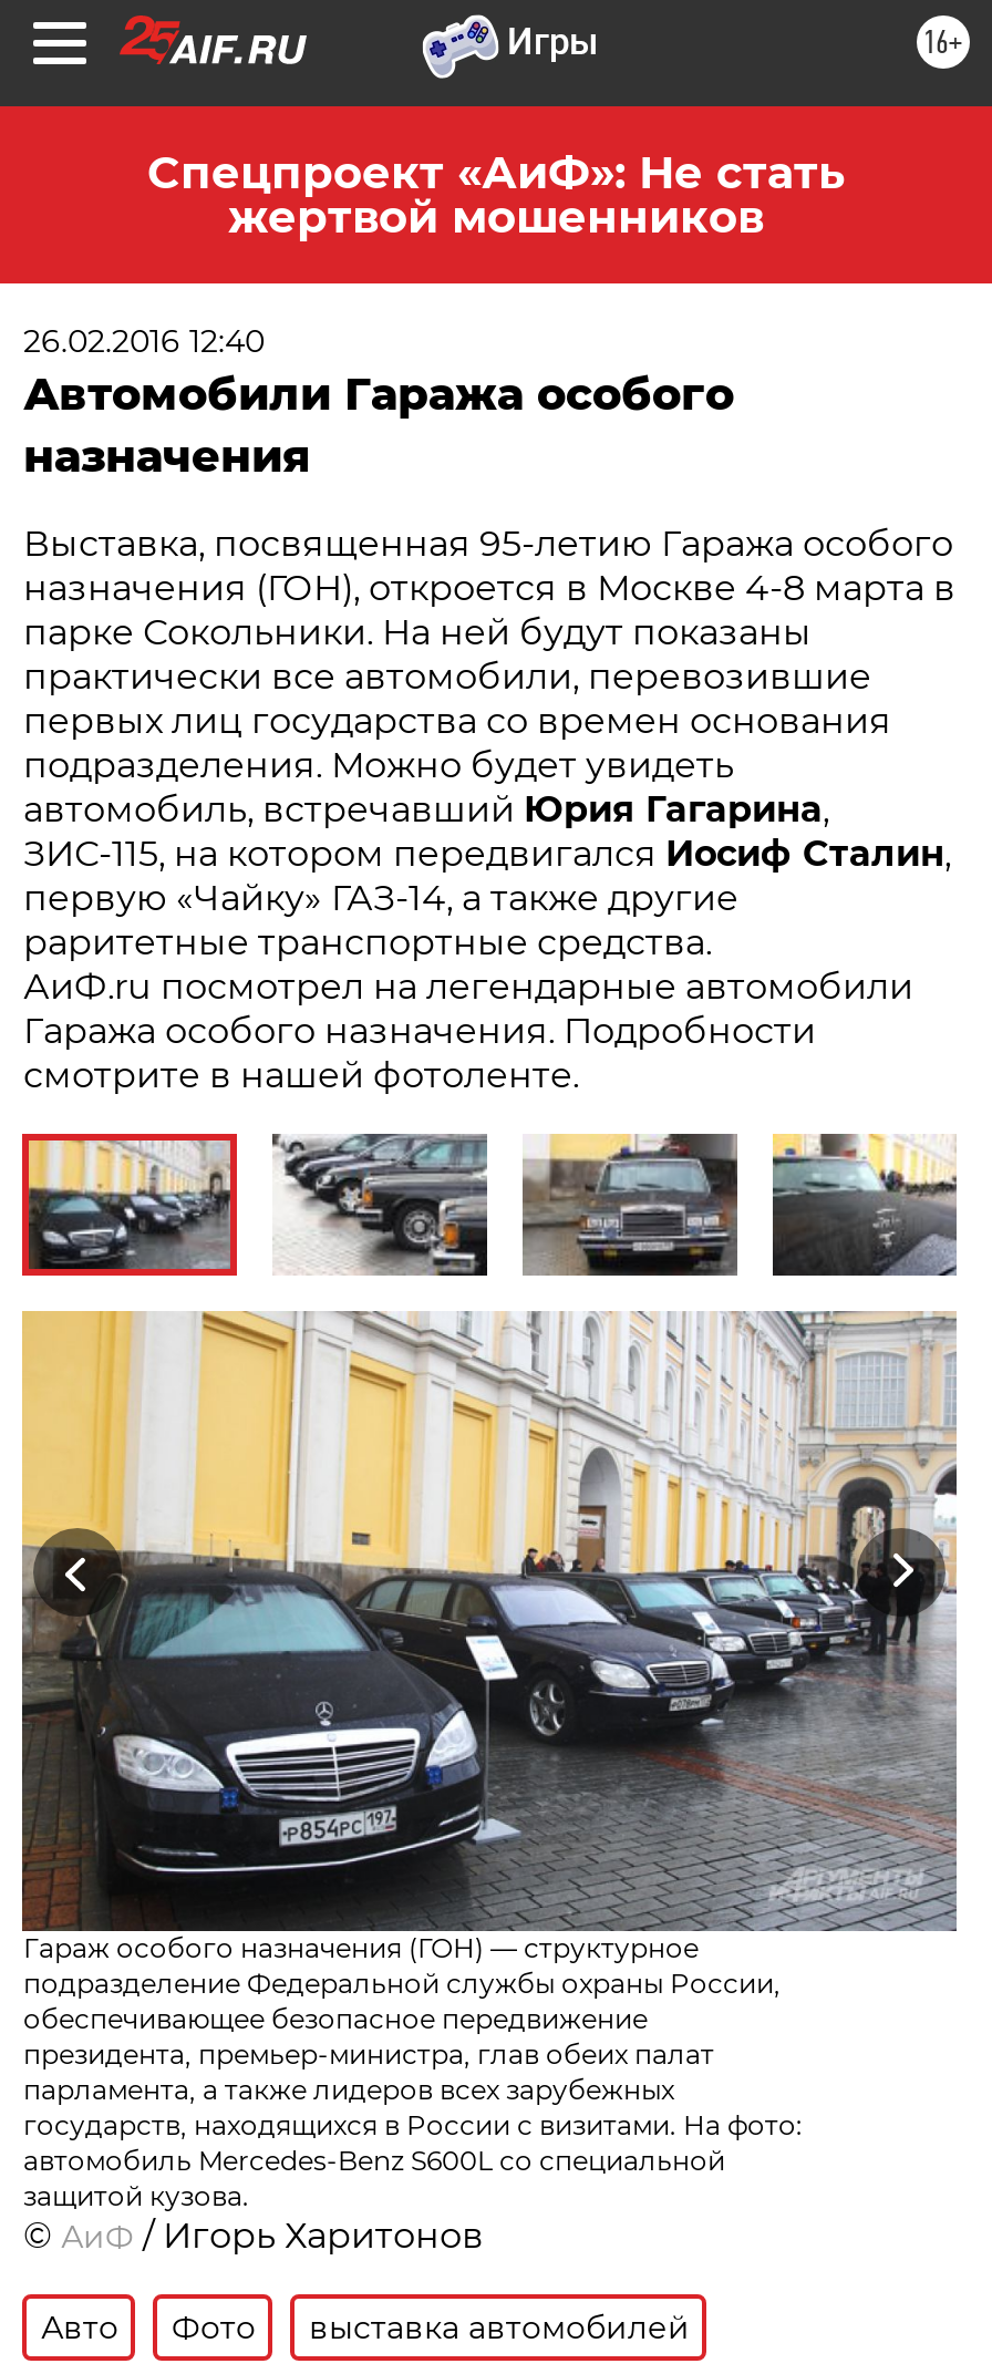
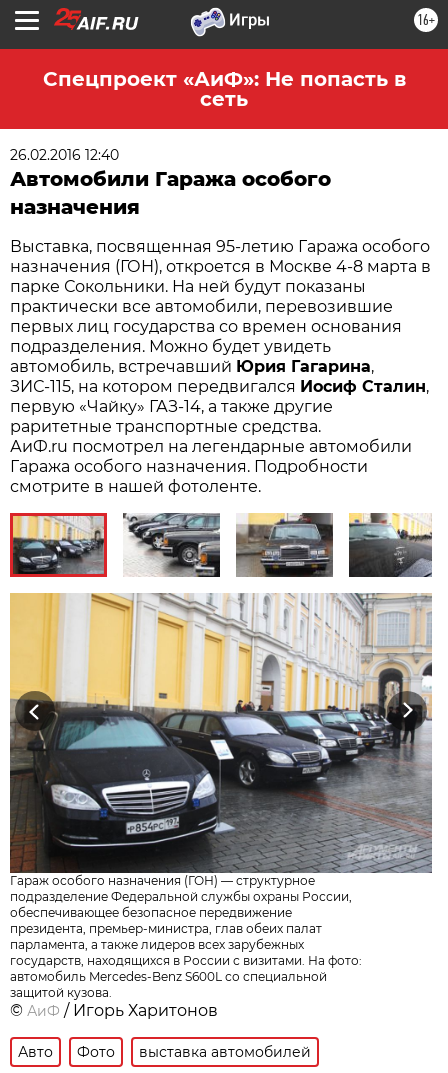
[147,146,845,244] Спецпроект «АиФ»: Не стать | жертвой мошенников -> [42,67,405,111] Спецпроект «АиФ»: Не попасть в | сеть

